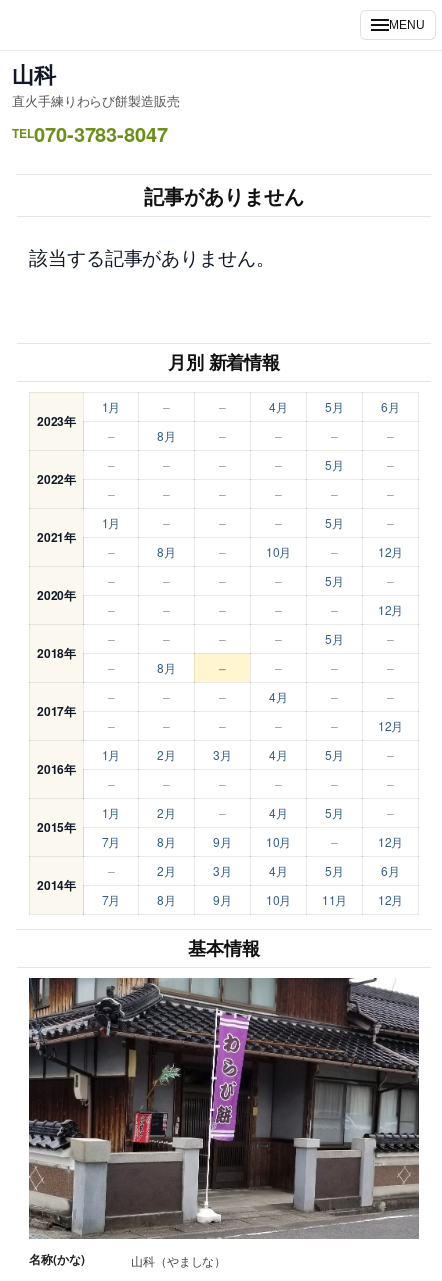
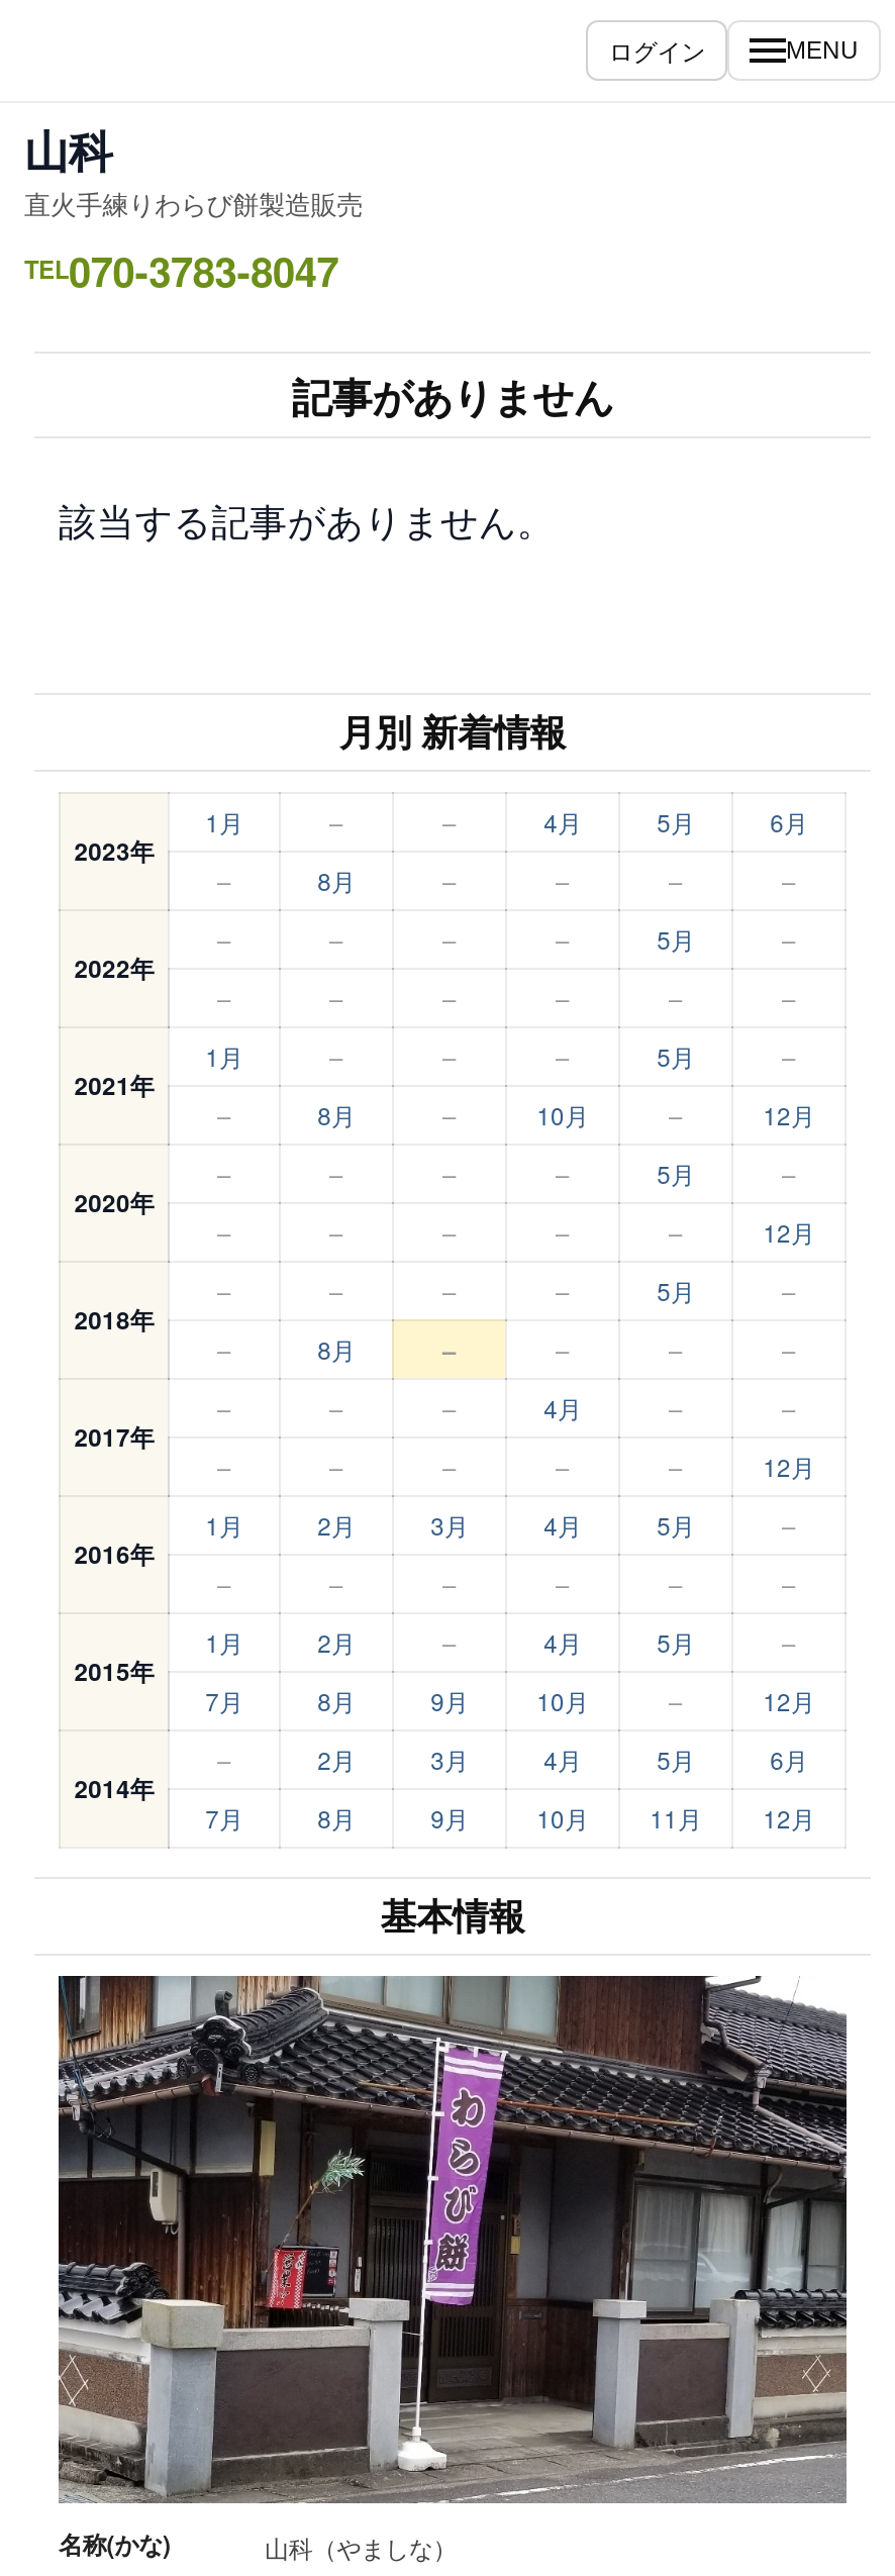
none -> [609,32,705,67] ログイン

